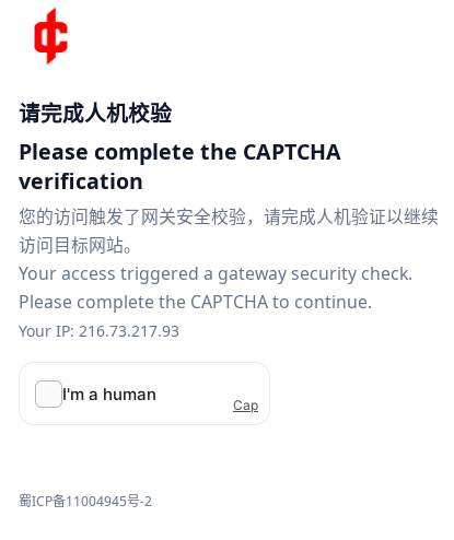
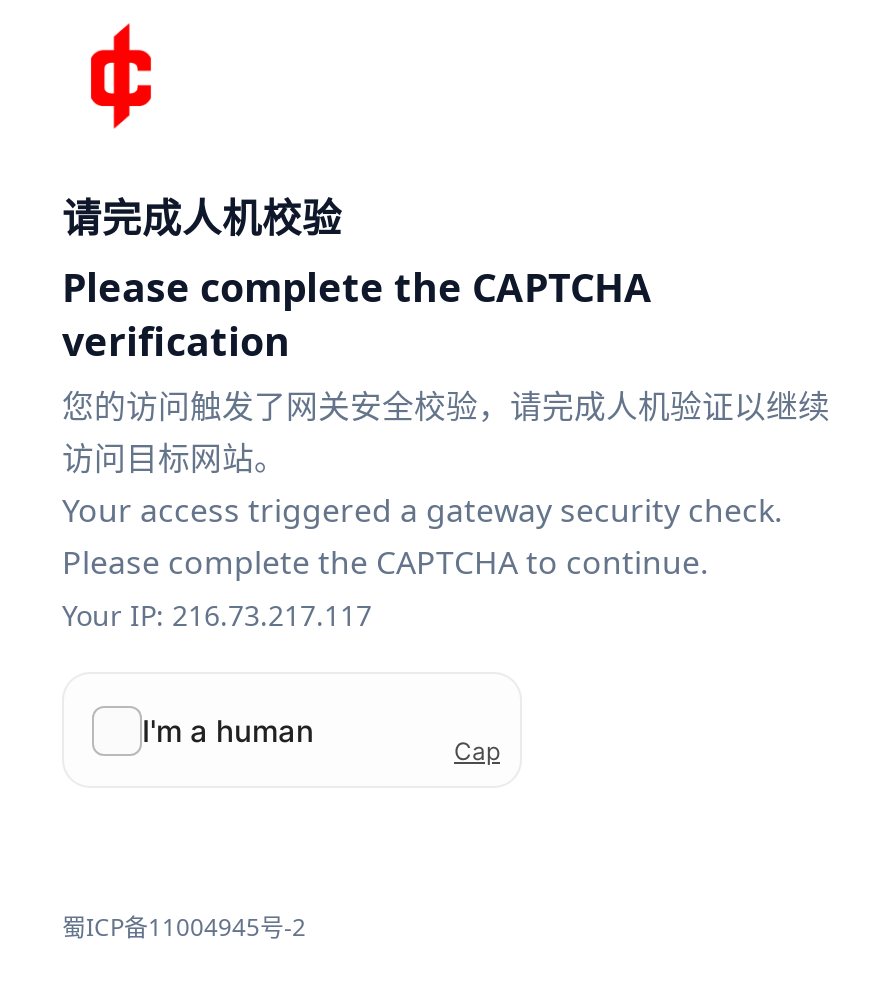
[19,320,179,341] Your IP: 216.73.217.93 -> [62,596,372,634] Your IP: 216.73.217.117

